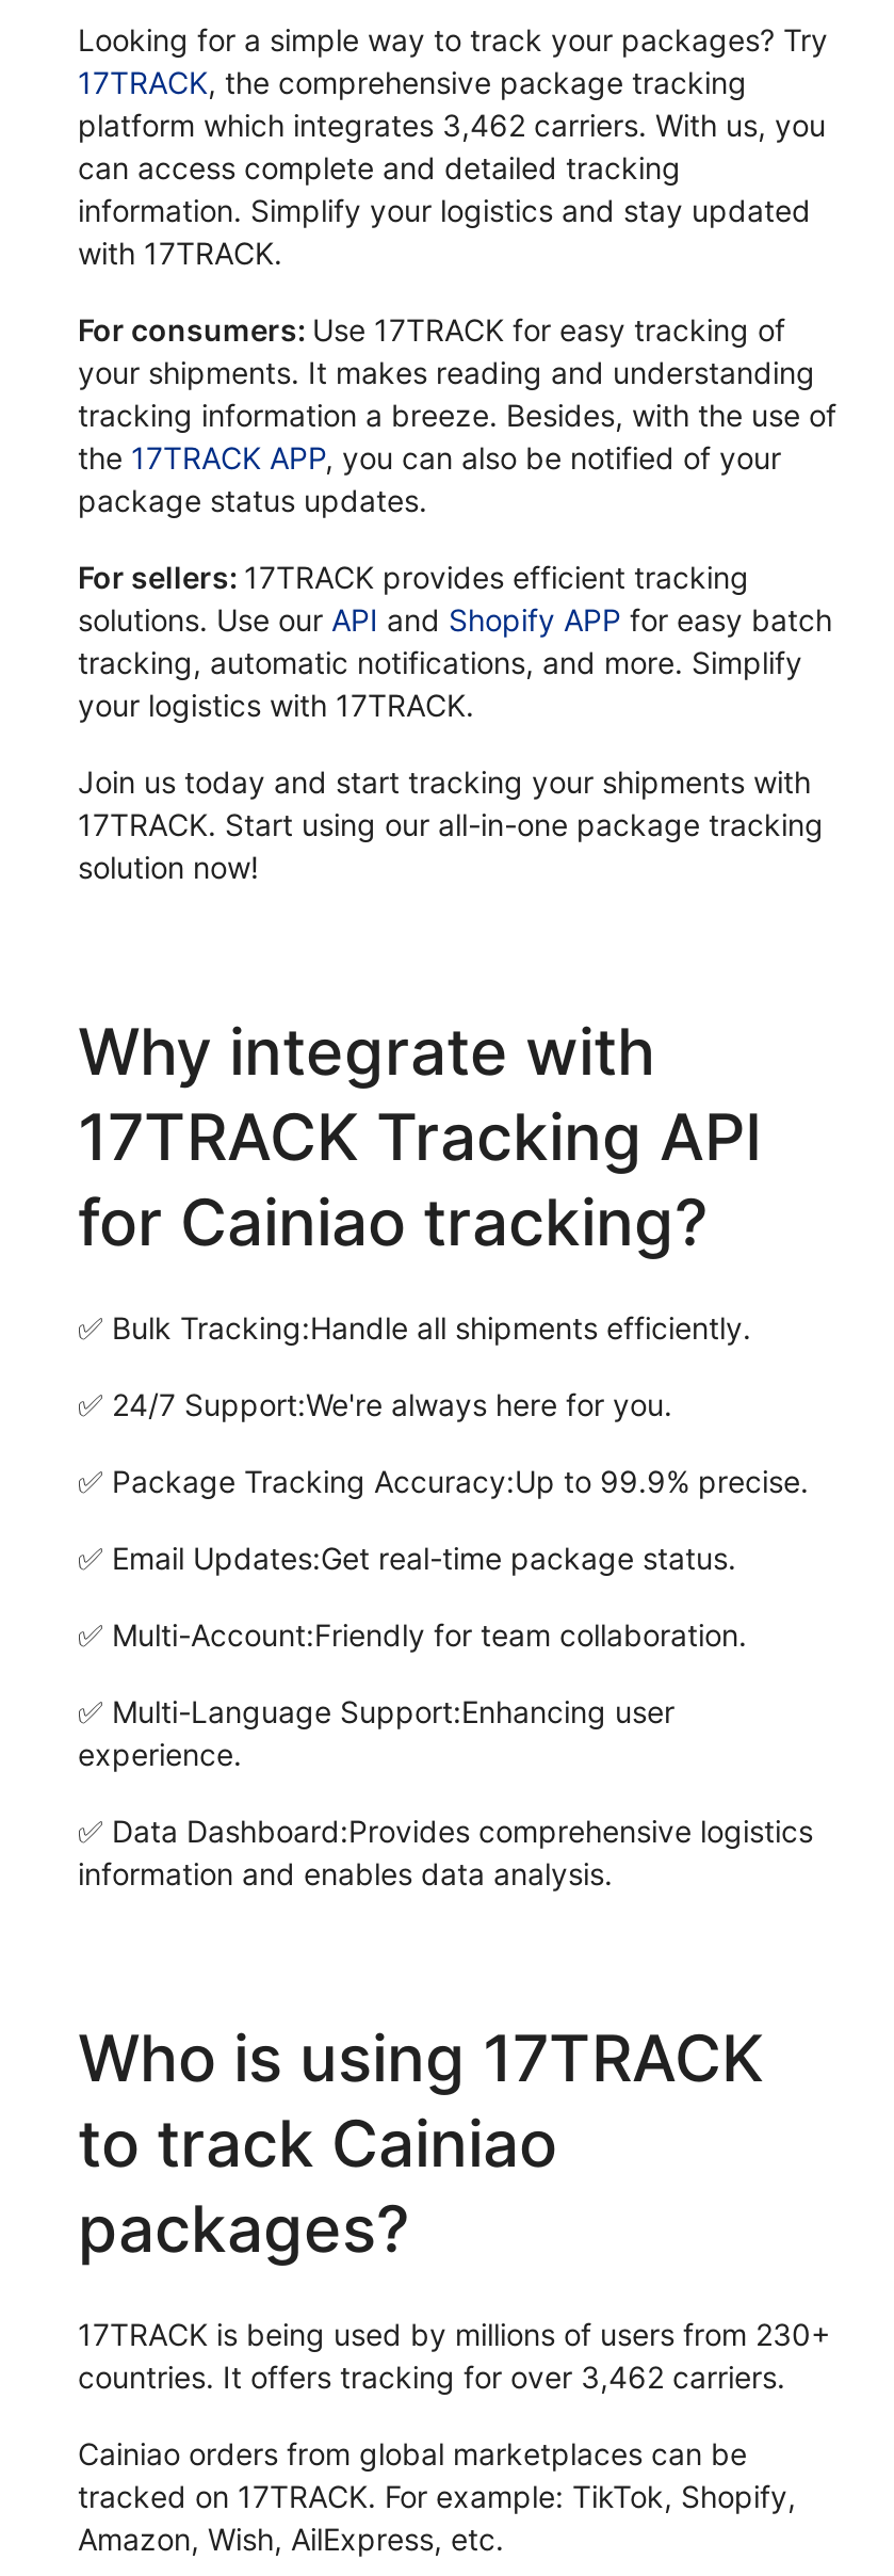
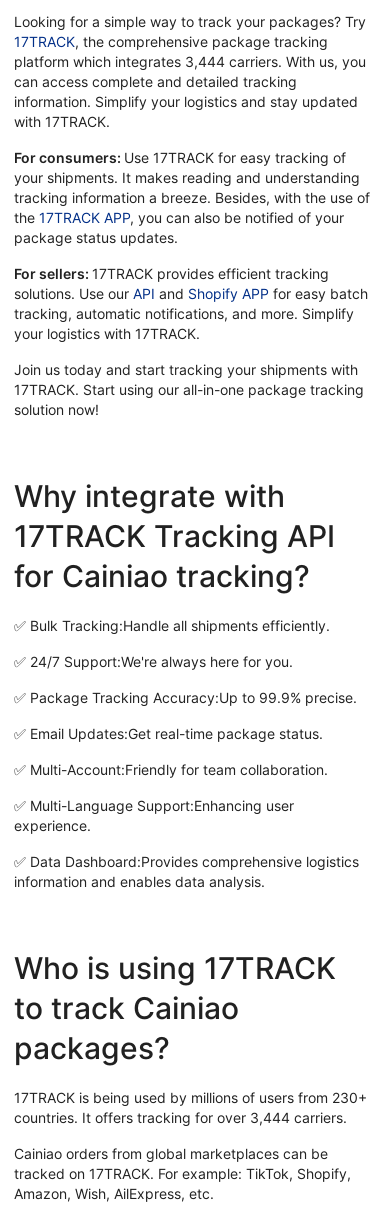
[78,107,826,144] platform which integrates 3,462 carriers. With us, you -> [14,53,366,70] platform which integrates 3,444 carriers. With us, you
[78,2359,785,2396] countries. It offers tracking for over 3,462 carriers. -> [14,1109,347,1126] countries. It offers tracking for over 3,444 carriers.

